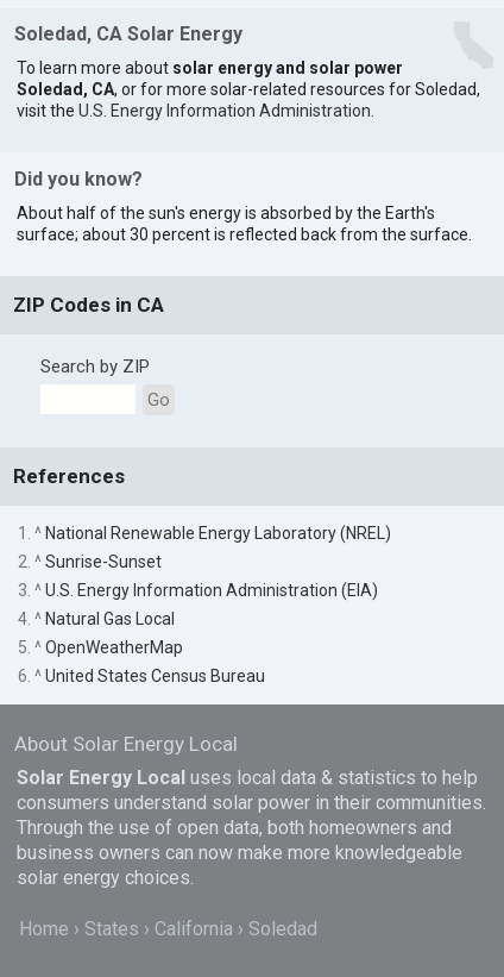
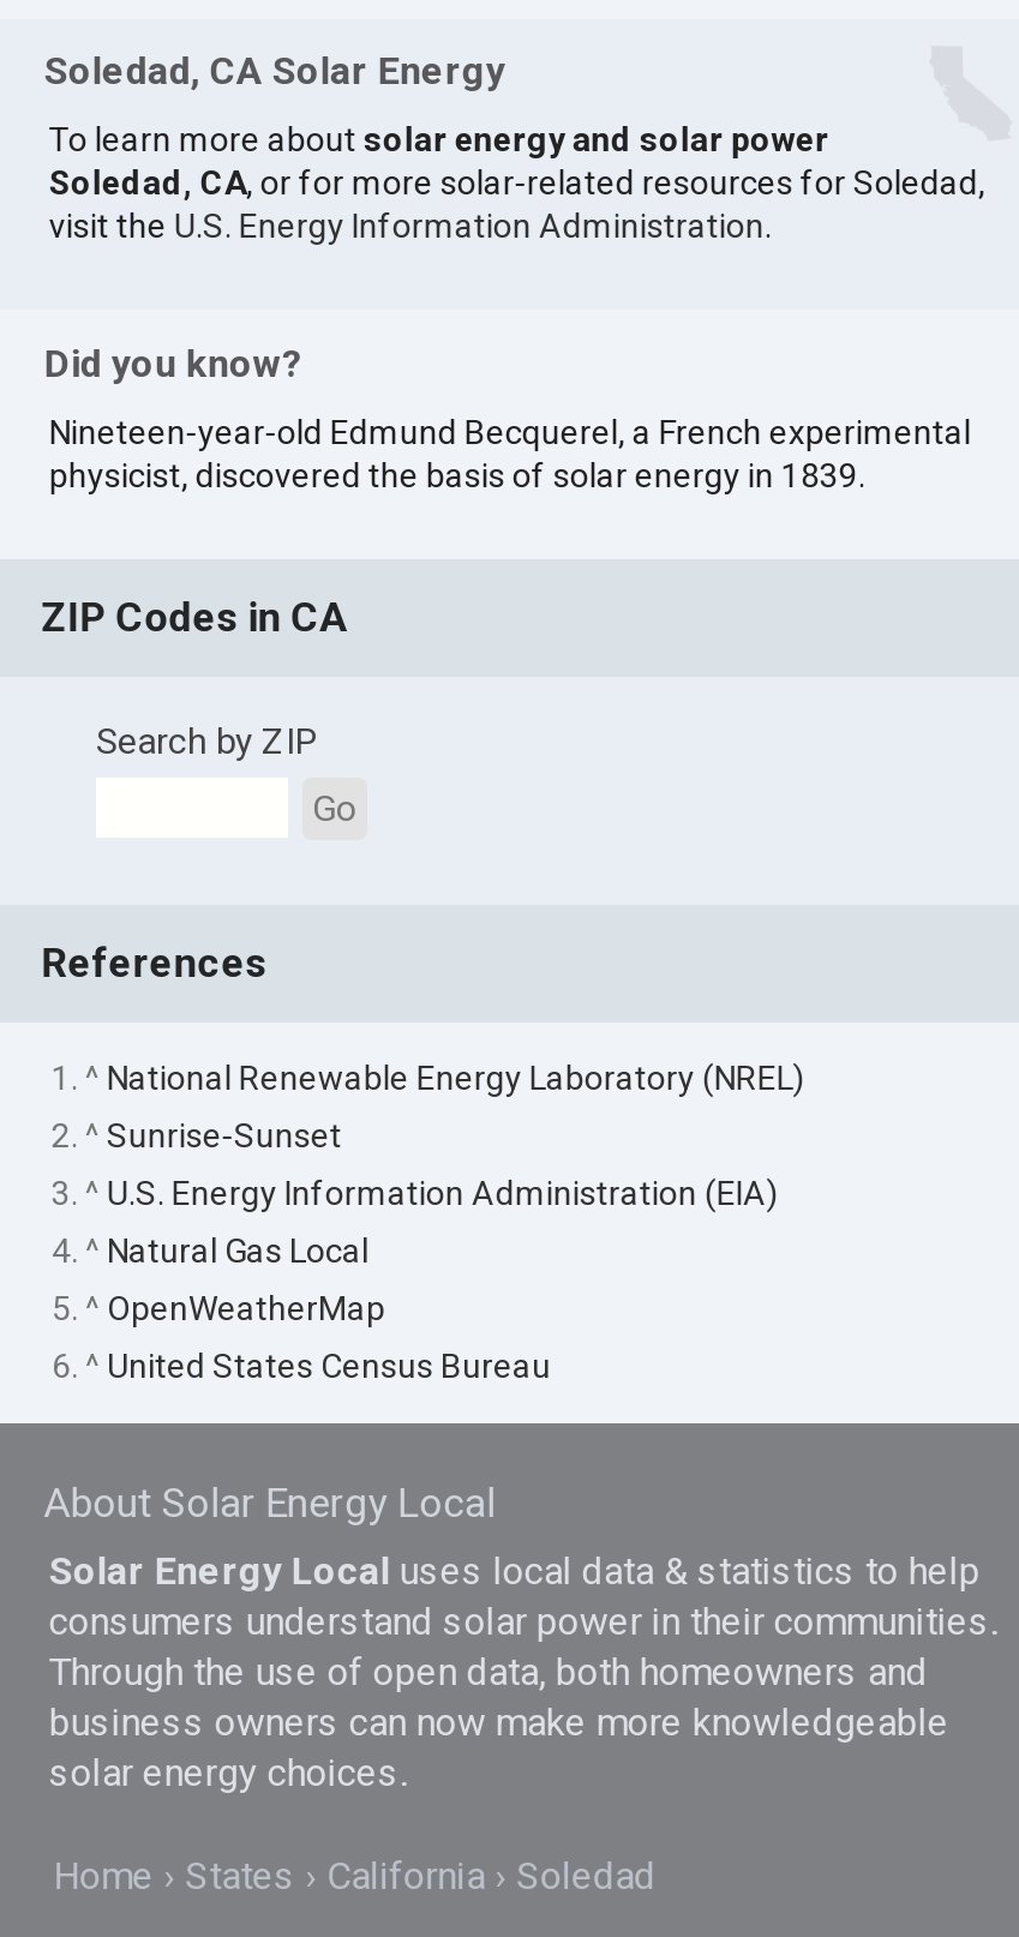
[17,203,472,243] About half of the sun's energy is absorbed by the Earth's | surface; about 30 percent is reflected back from the surface. -> [49,412,971,493] Nineteen-year-old Edmund Becquerel, a French experimental | physicist, discovered the basis of solar energy in 1839.

